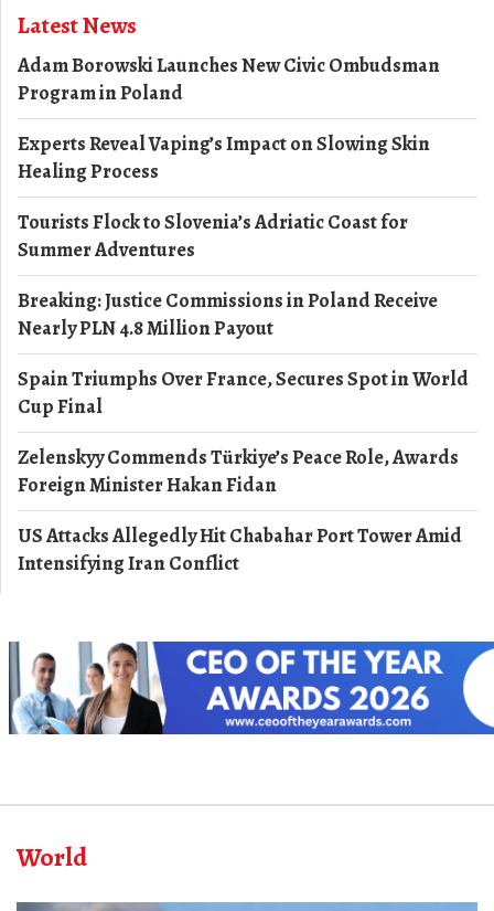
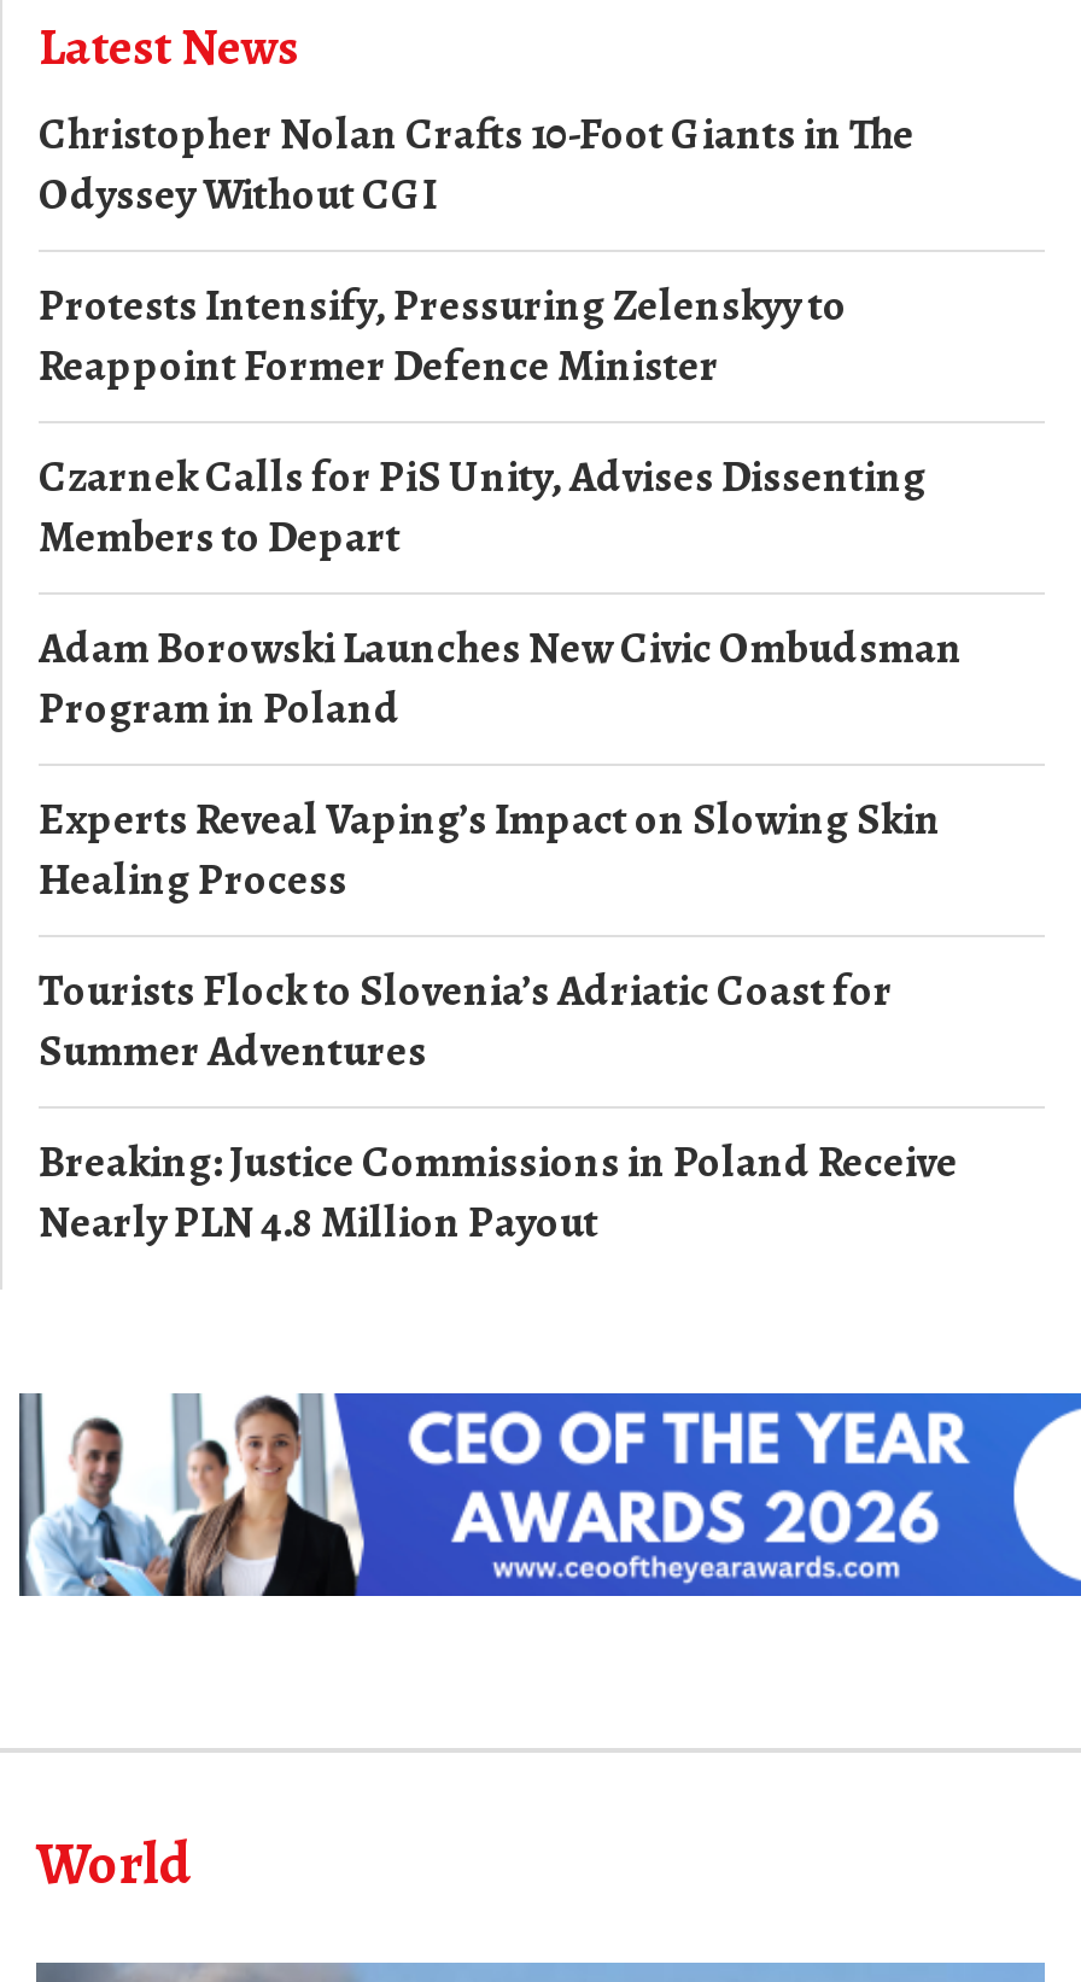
none -> [39,105,927,566] Christopher Nolan Crafts 10-Foot Giants in The | Odyssey Without CGI | Protests Intensify, Pressuring Zelenskyy to | Reappoint Former Defence Minister | Czarnek Calls for PiS Unity, Advises Dissenting | Members to Depart
moved [18,52,440,341] -> [39,619,963,1251]: Adam Borowski Launches New Civic Ombudsman | Program in Poland | Experts Reveal Vaping’s Impact on Slowing Skin | Healing Process | Tourists Flock to Slovenia’s Adriatic Coast for | Summer Adventures | Breaking: Justice Commissions in Poland Receive | Nearly PLN 4.8 Million Payout
[18,366,469,576] Spain Triumphs Over France, Secures Spot in World | Cup Final | Zelenskyy Commends Türkiye’s Peace Role, Awards | Foreign Minister Hakan Fidan | US Attacks Allegedly Hit Chabahar Port Tower Amid | Intensifying Iran Conflict -> none

